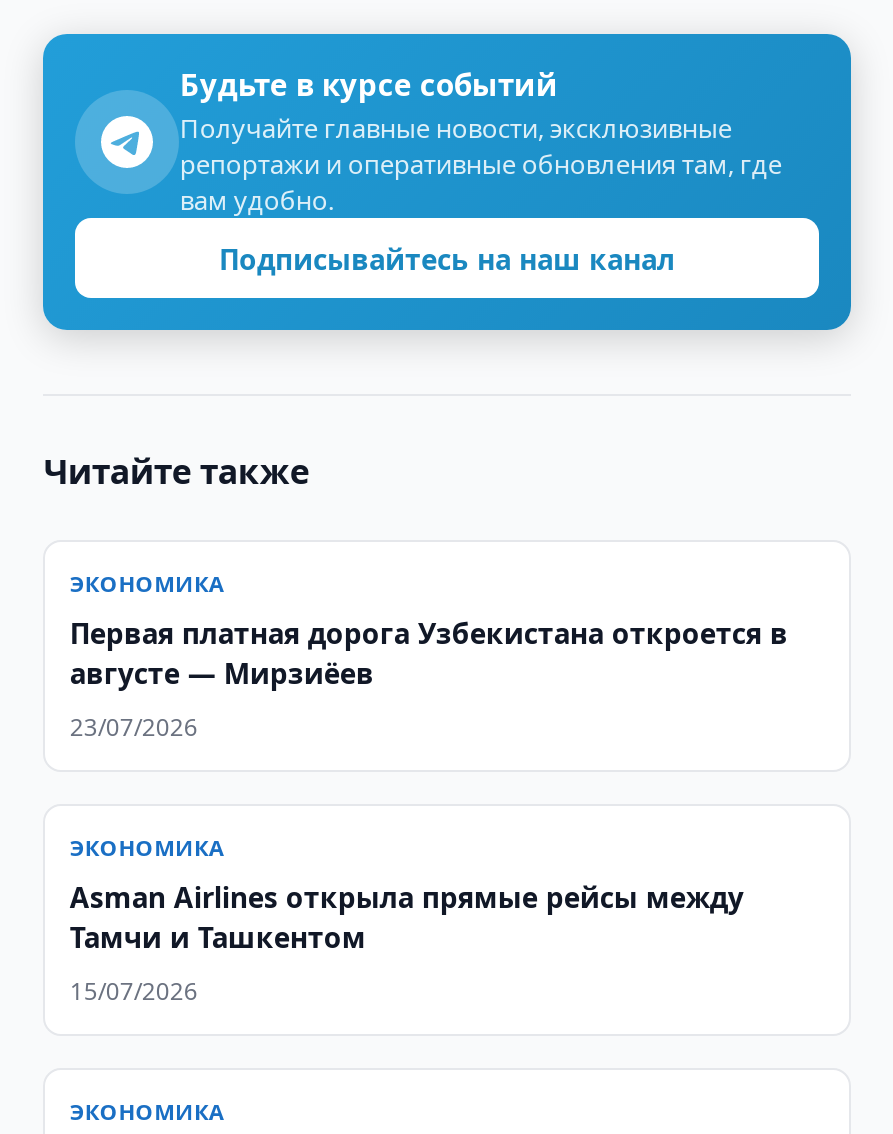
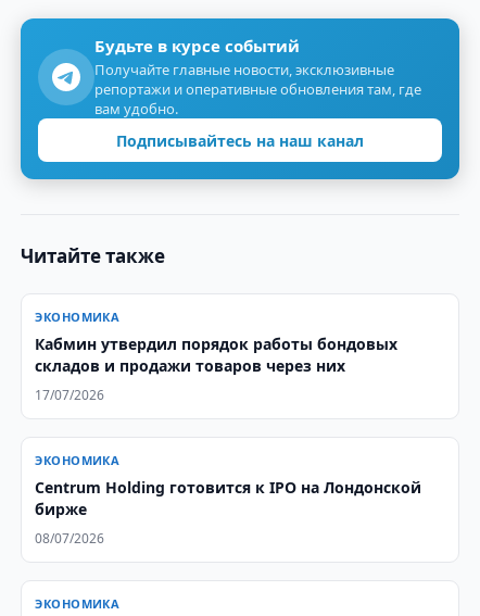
[70,614,788,692] Первая платная дорога Узбекистана откроется в | августе — Мирзиёев -> [35,334,398,376] Кабмин утвердил порядок работы бондовых | складов и продажи товаров через них
[70,710,198,744] 23/07/2026 -> [35,386,105,404] 17/07/2026
[70,878,744,956] Asman Airlines открыла прямые рейсы между | Тамчи и Ташкентом -> [35,477,422,519] Centrum Holding готовится к IPO на Лондонской | бирже
[70,974,198,1008] 15/07/2026 -> [35,529,105,548] 08/07/2026

